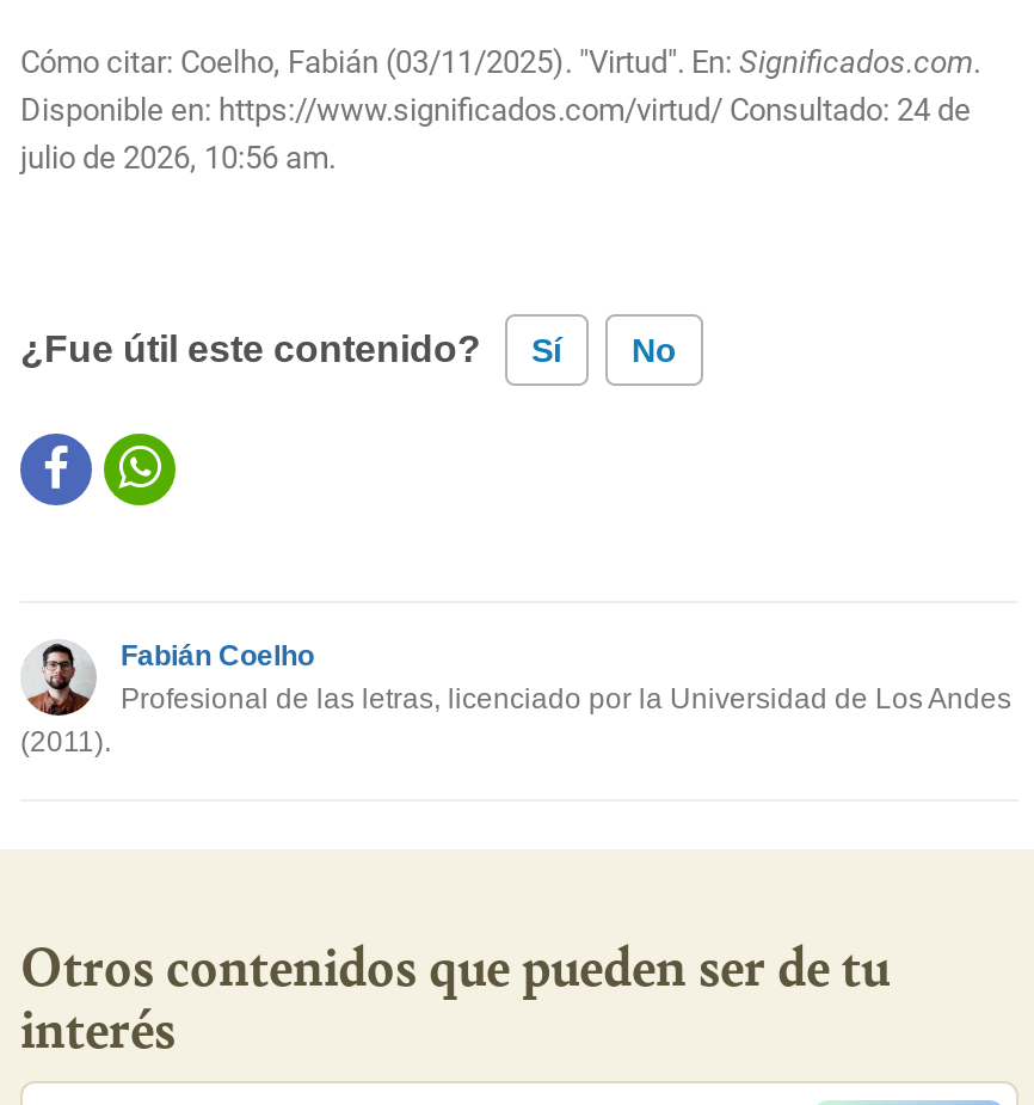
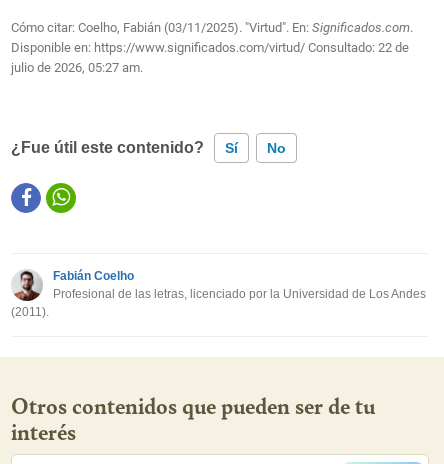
[20,91,971,127] Disponible en: https://www.significados.com/virtud/ Consultado: 24 de -> [11,40,409,55] Disponible en: https://www.significados.com/virtud/ Consultado: 22 de
[20,139,336,175] julio de 2026, 10:56 am. -> [11,60,143,75] julio de 2026, 05:27 am.

